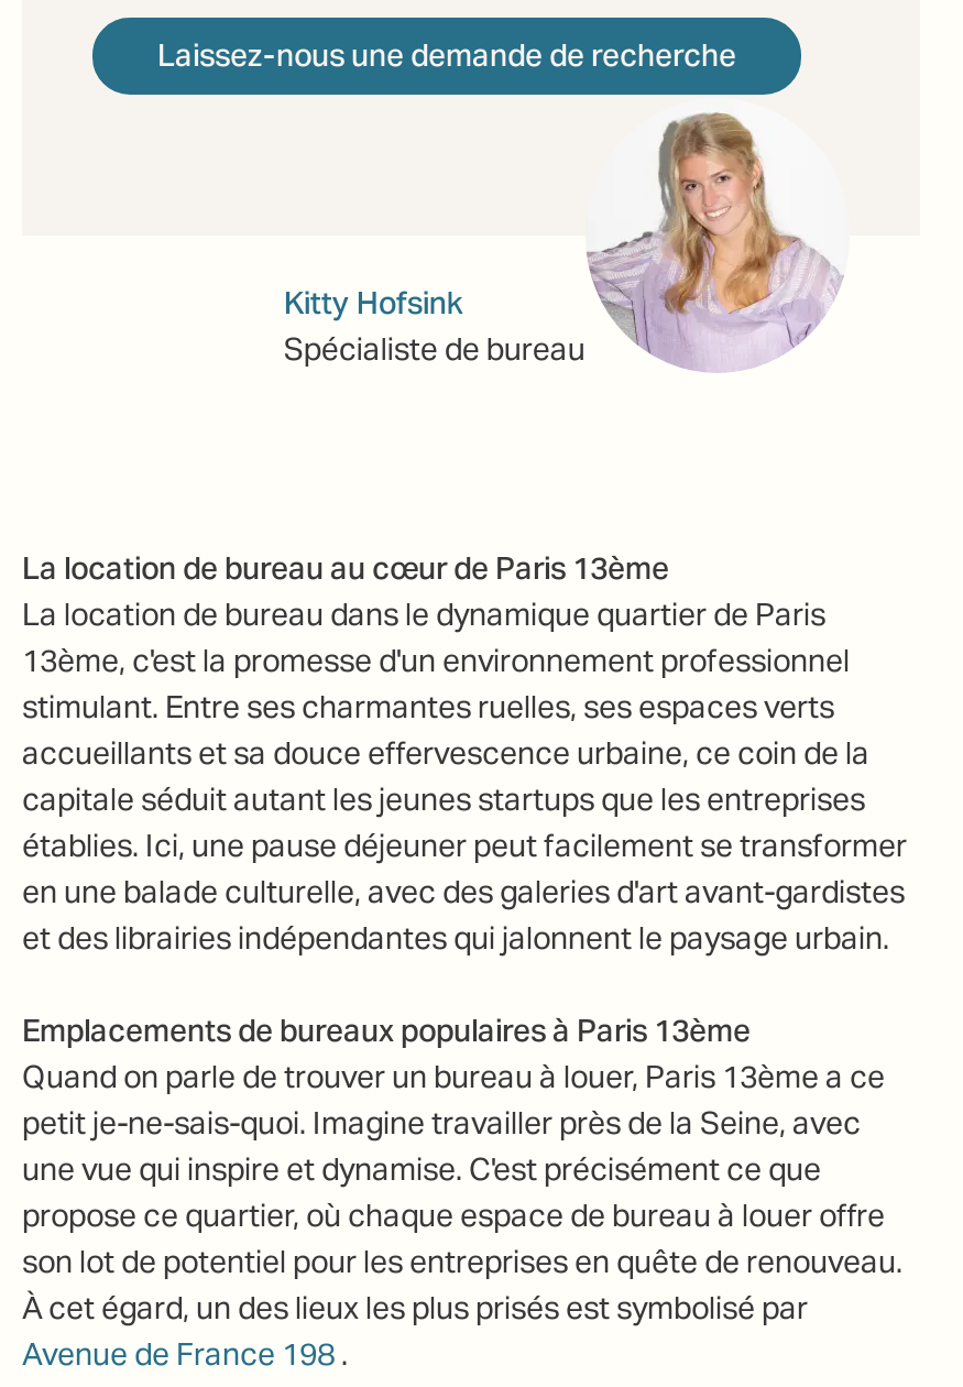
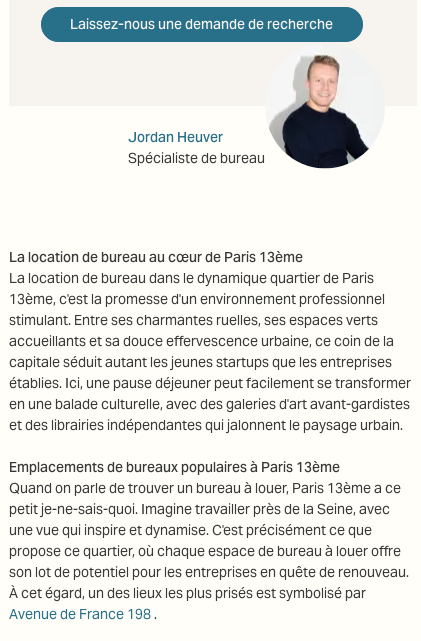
[586,112,843,372] [image] -> [267,51,380,169] [image]
[284,282,464,322] Kitty Hofsink -> [128,127,223,145] Jordan Heuver

